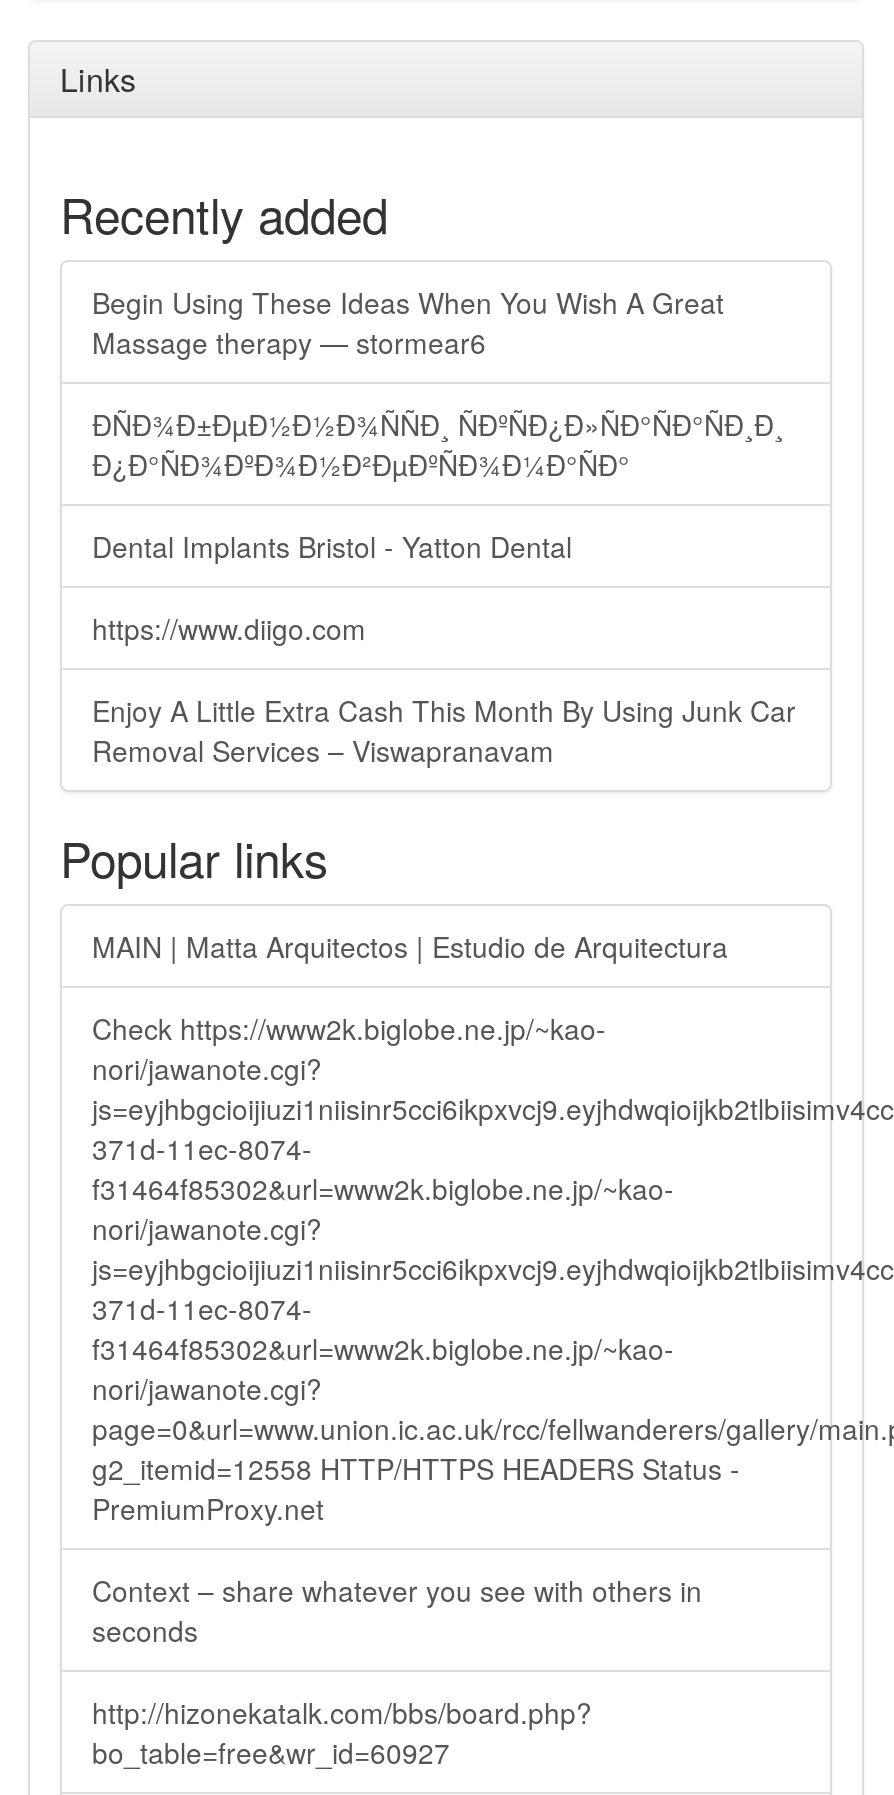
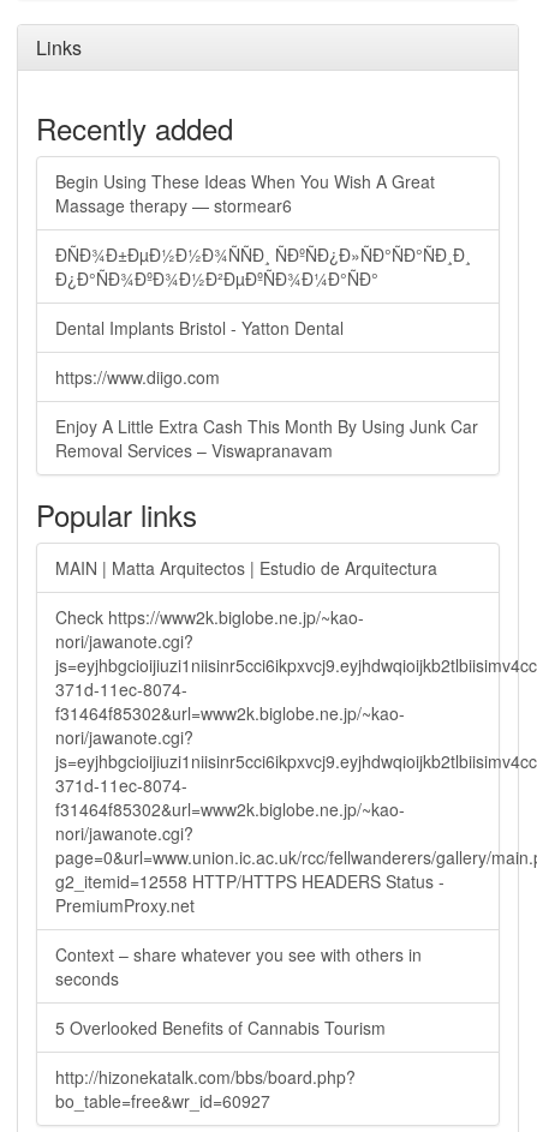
none -> [55,1016,386,1040] 5 Overlooked Benefits of Cannabis Tourism

